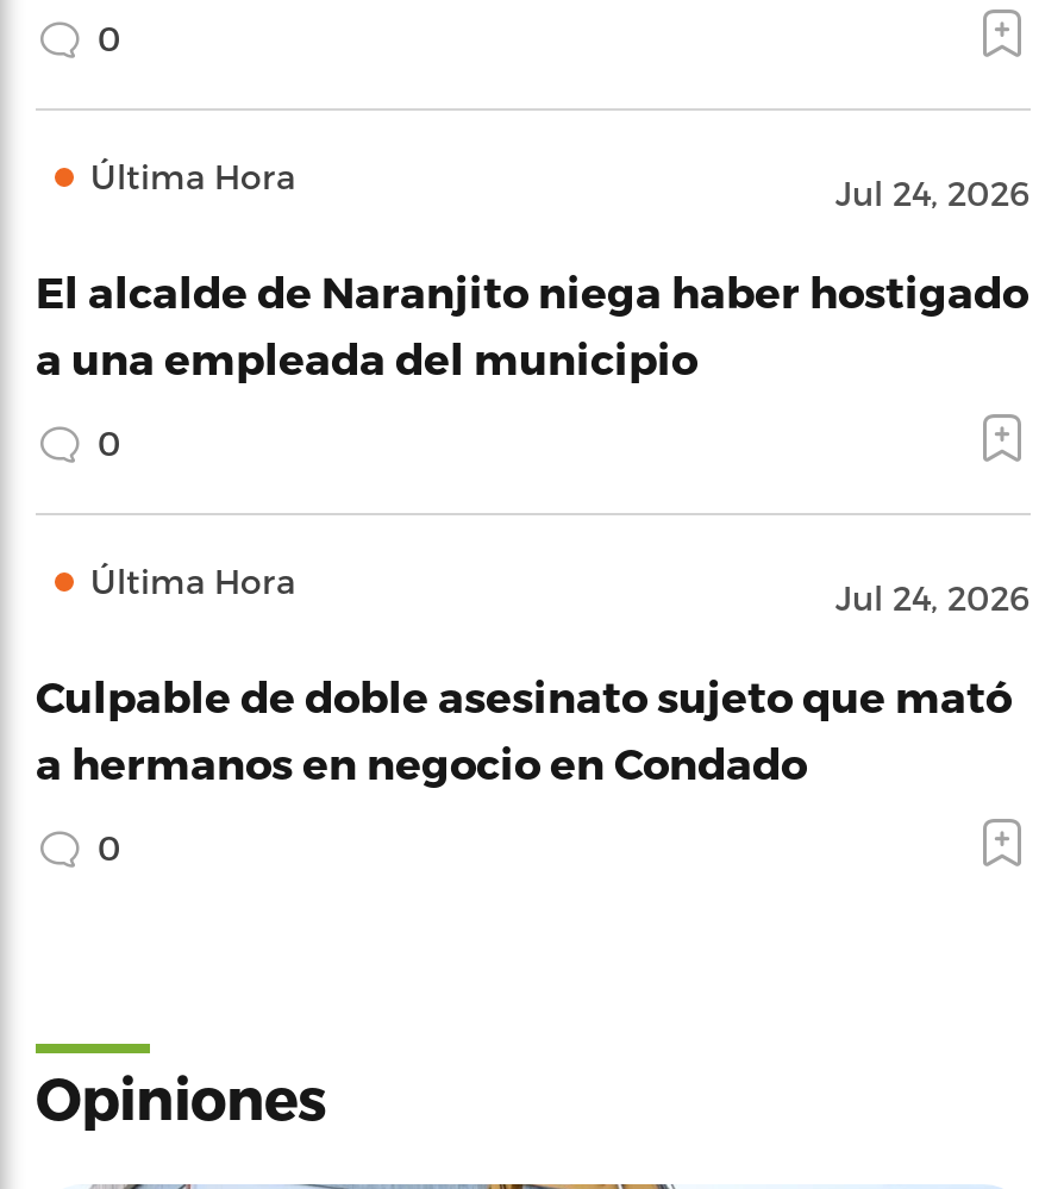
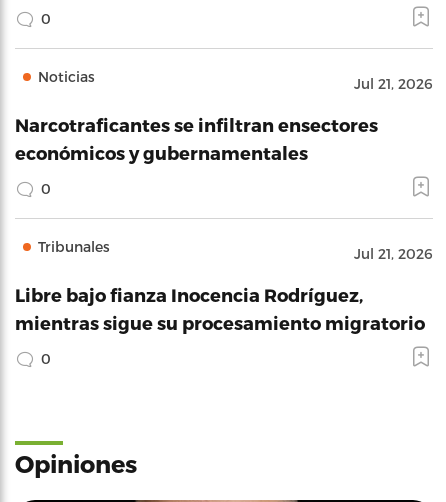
[90,156,1031,213] Última Hora | Jul 24, 2026 -> [38,68,433,92] Noticias | Jul 21, 2026
[36,265,1028,382] El alcalde de Naranjito niega haber hostigado | a una empleada del municipio -> [15,114,378,163] Narcotraficantes se infiltran ensectores | económicos y gubernamentales
[90,561,1031,618] Última Hora | Jul 24, 2026 -> [38,238,433,262] Tribunales | Jul 21, 2026
[36,670,1012,787] Culpable de doble asesinato sujeto que mató | a hermanos en negocio en Condado -> [15,284,425,333] Libre bajo fianza Inocencia Rodríguez, | mientras sigue su procesamiento migratorio

